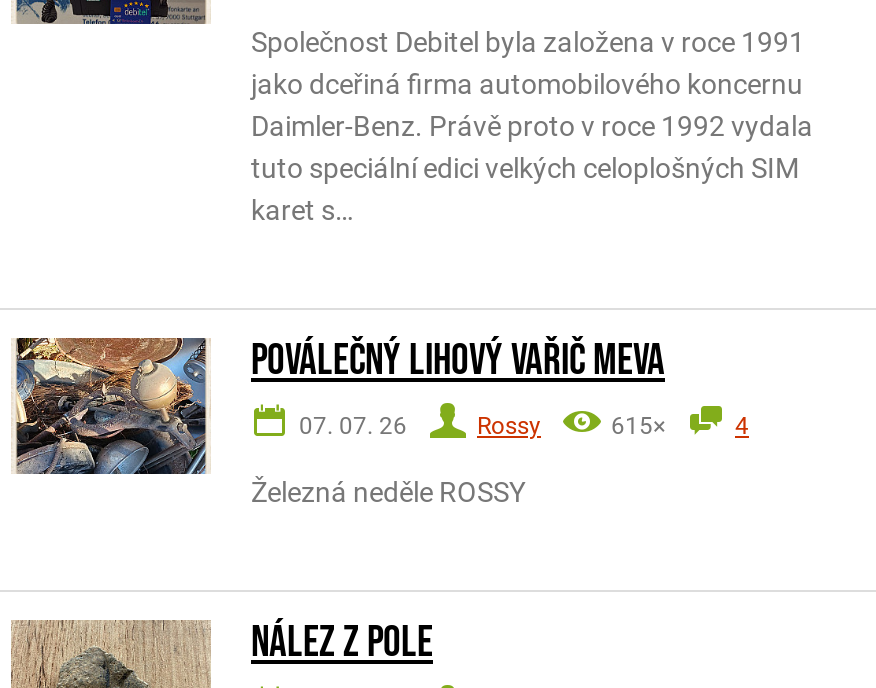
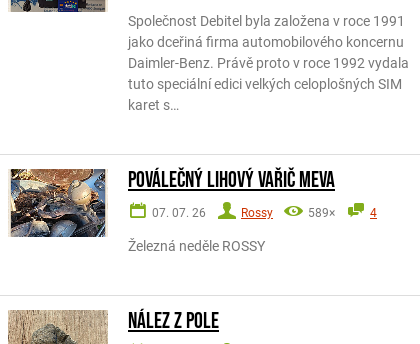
[611,412,665,440] 615× -> [308,206,335,220] 589×

